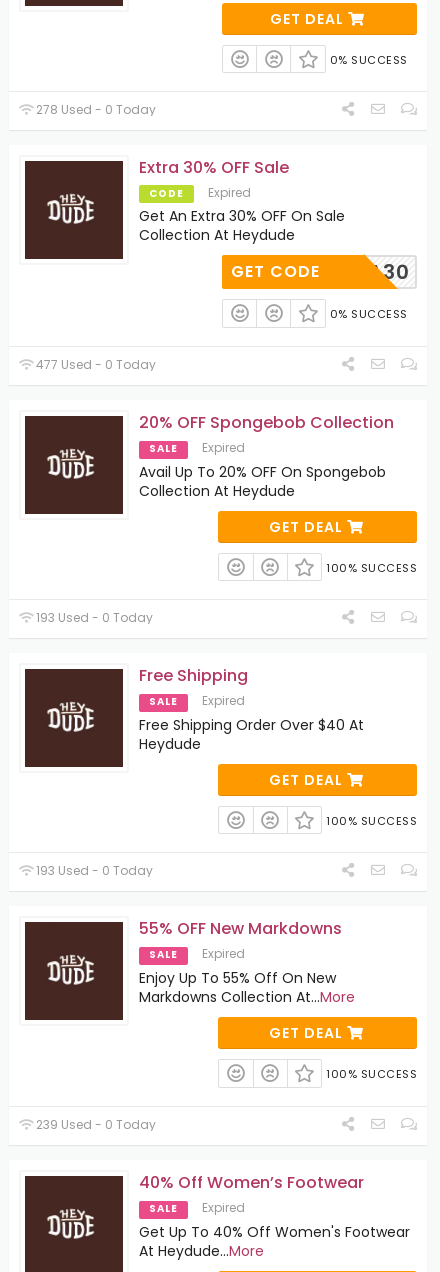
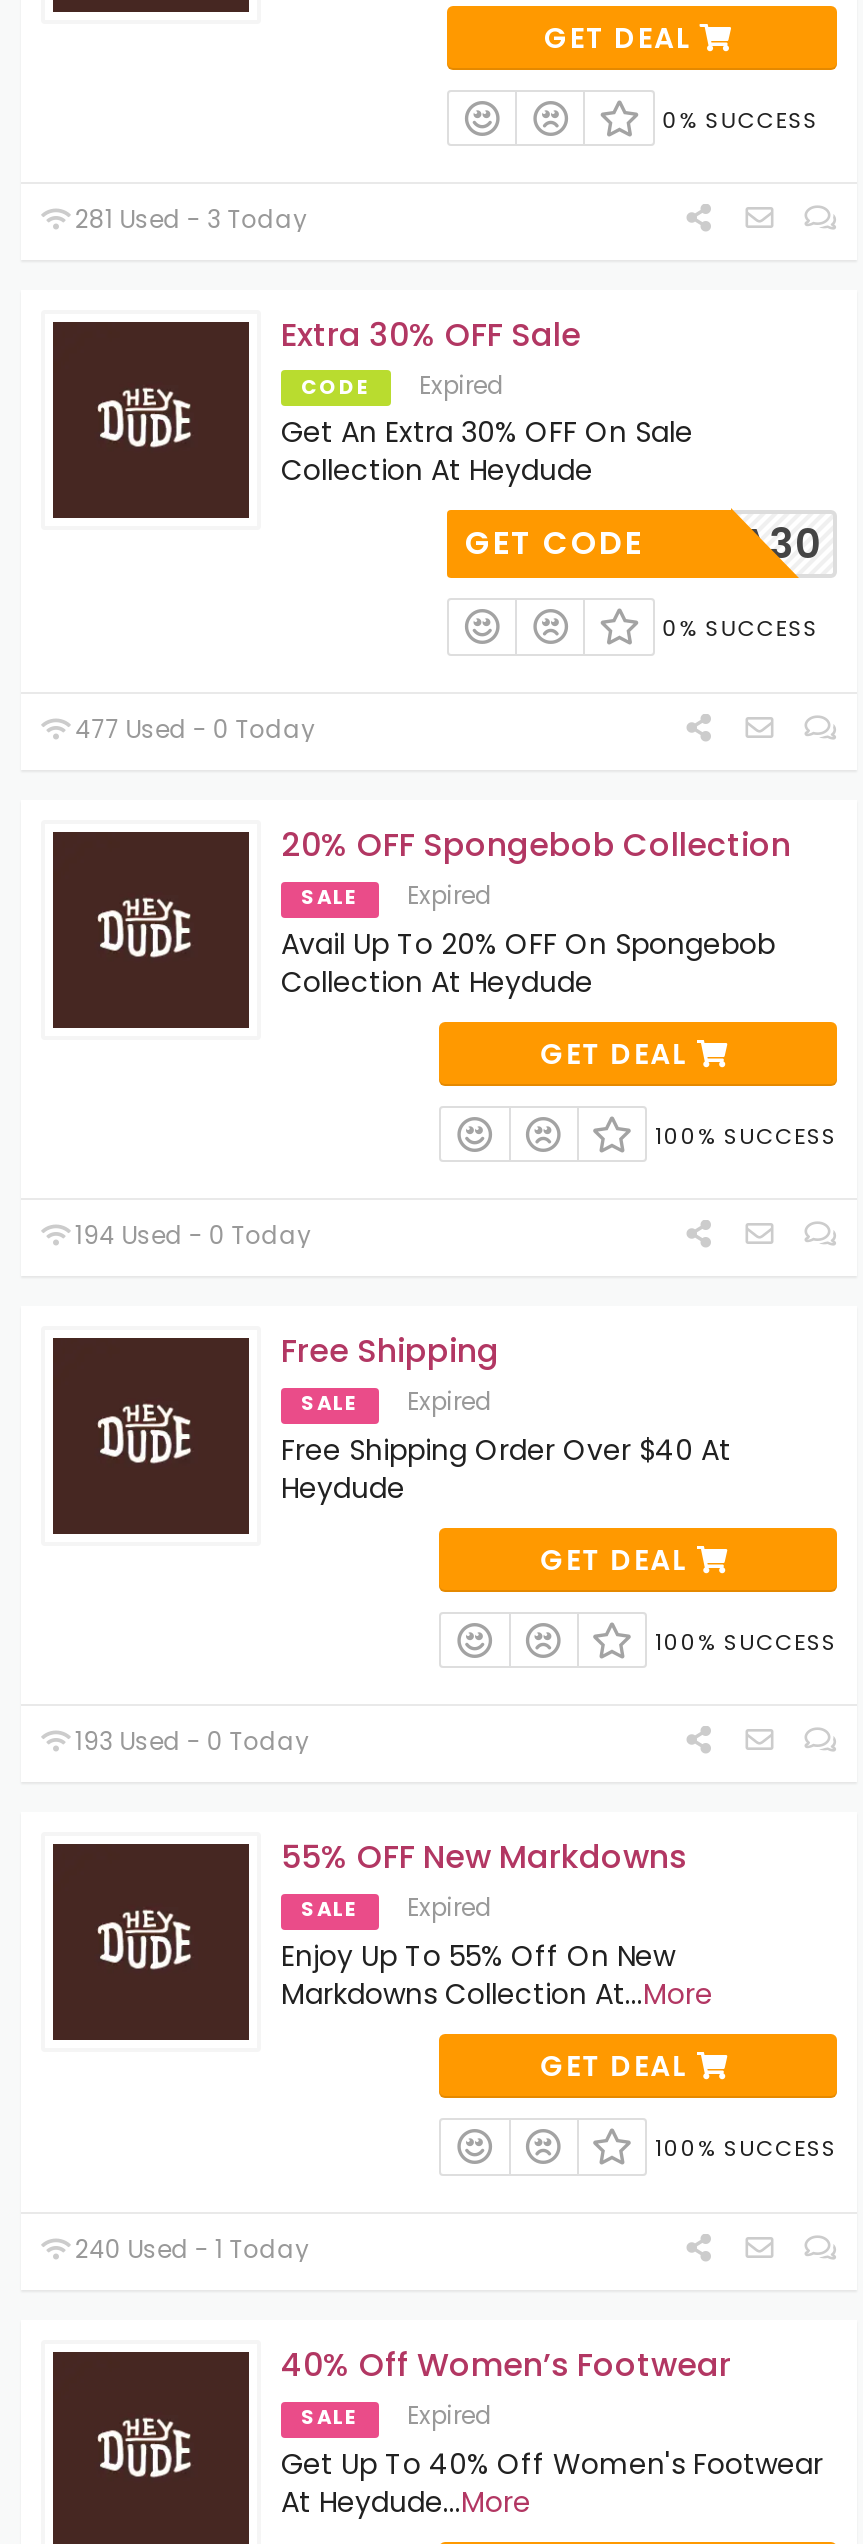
[33,101,156,118] 278 Used - 0 Today -> [69,202,307,236] 281 Used - 3 Today
[33,609,153,626] 193 Used - 0 Today -> [69,1218,311,1252] 194 Used - 0 Today
[33,1116,156,1133] 239 Used - 0 Today -> [69,2232,309,2266] 240 Used - 1 Today

